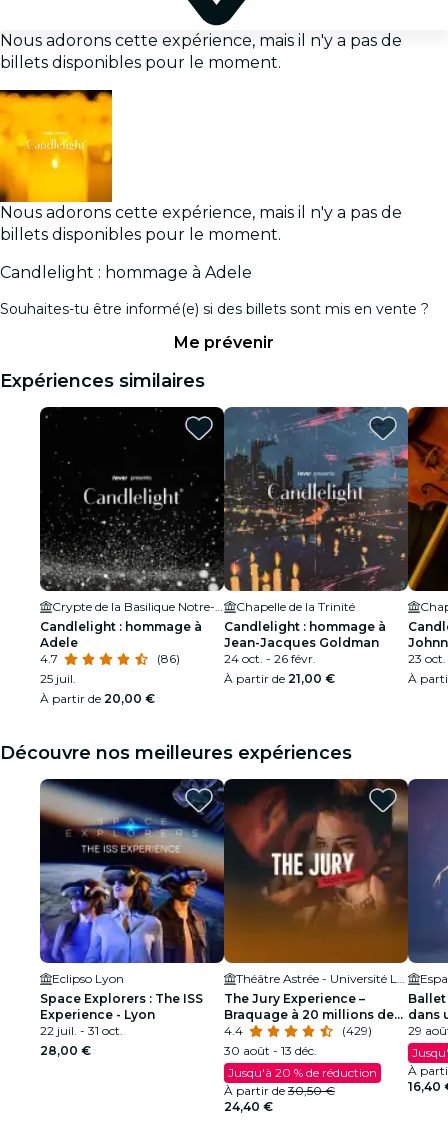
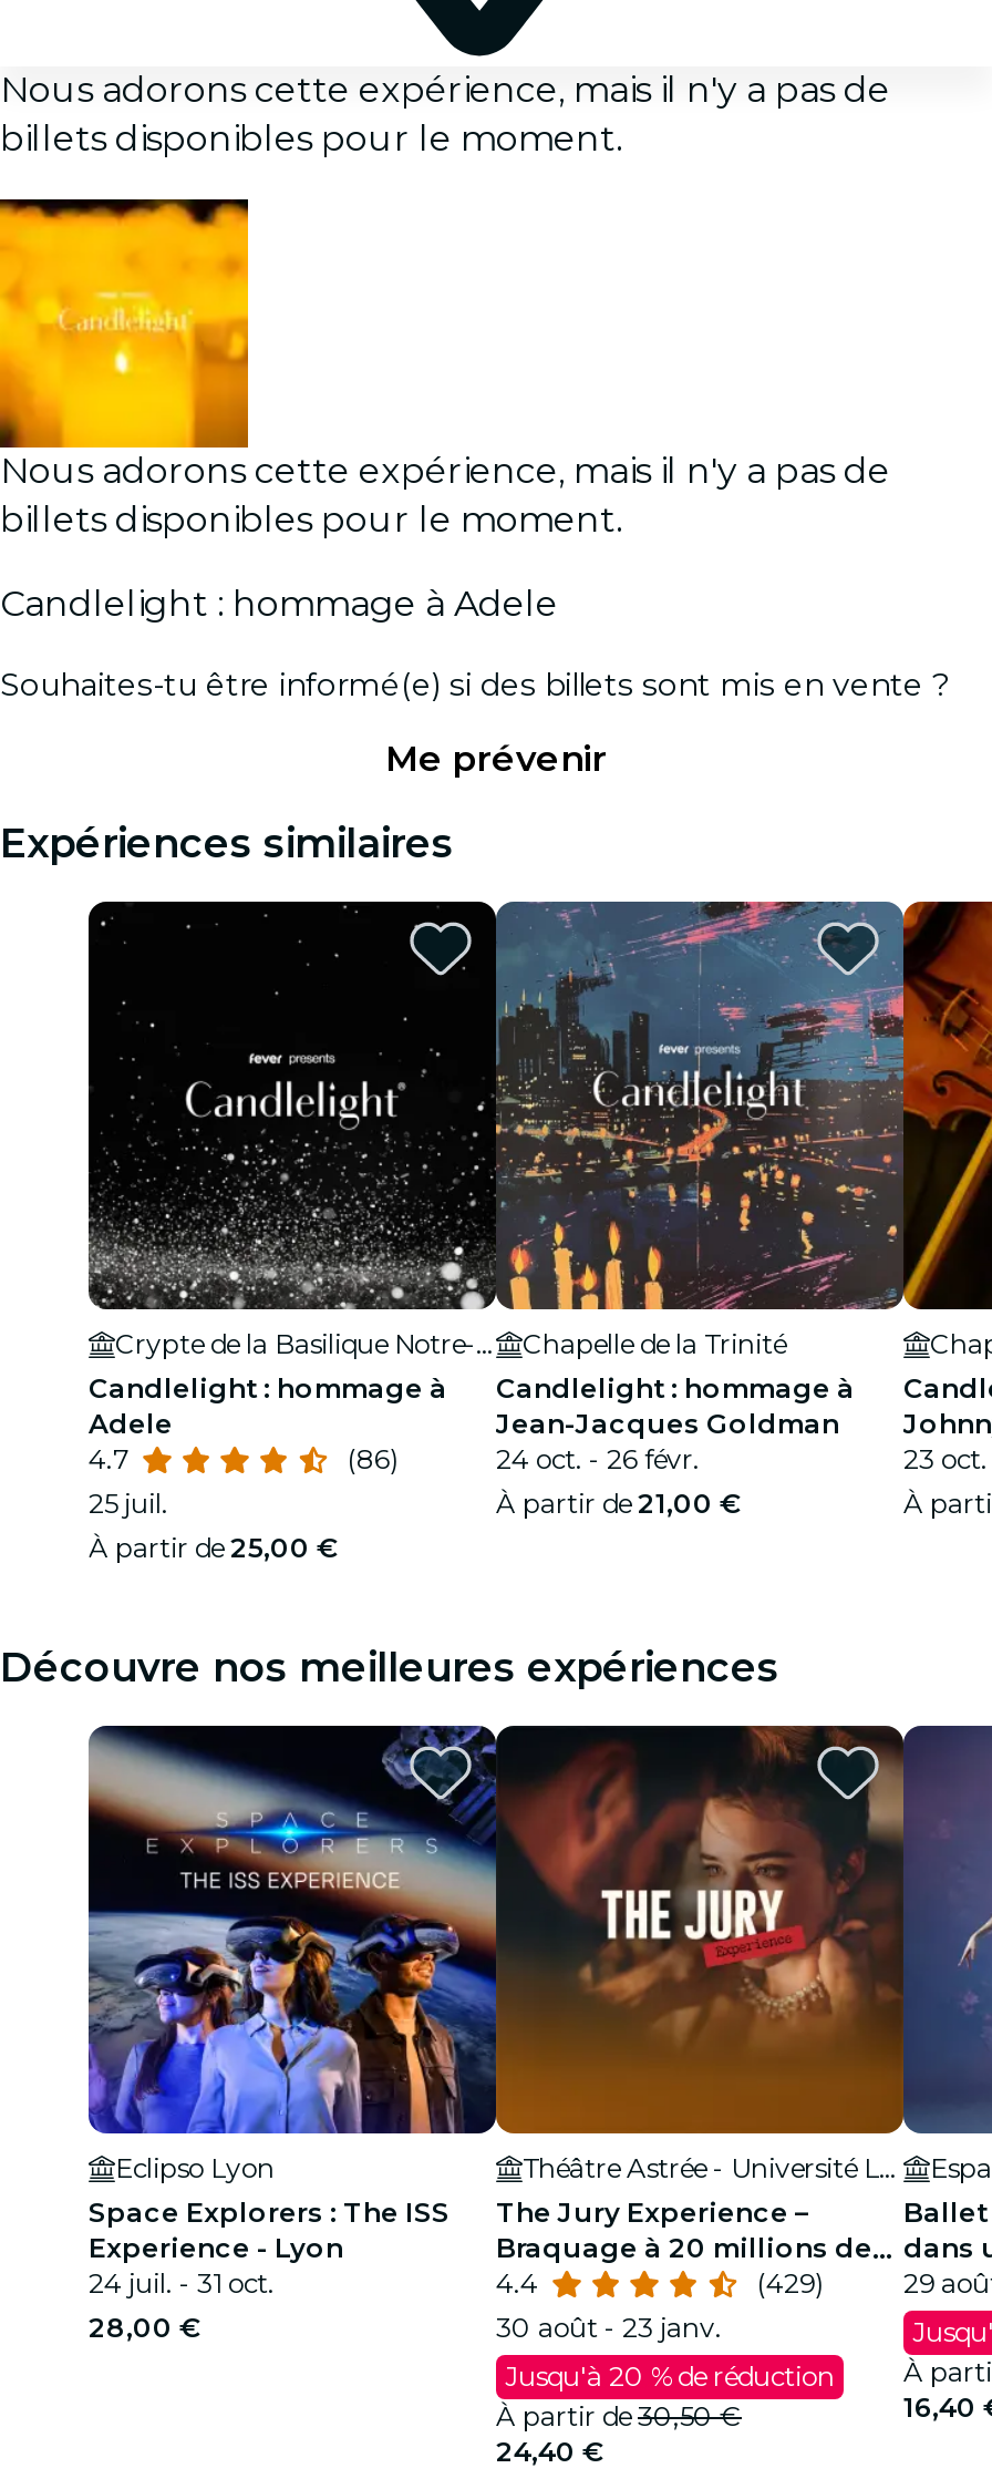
[40,691,155,706] À partir de20,00 € -> [89,1532,339,1565] À partir de25,00 €
[40,1023,123,1038] 22 juil. - 31 oct. -> [89,2267,275,2300] 24 juil. - 31 oct.
[224,1043,317,1058] 30 août - 13 déc. -> [496,2311,722,2345] 30 août - 23 janv.

